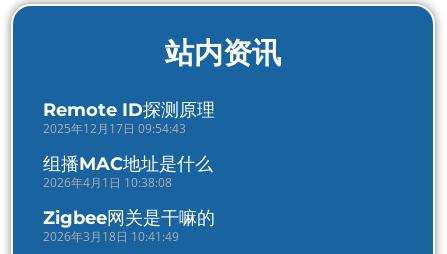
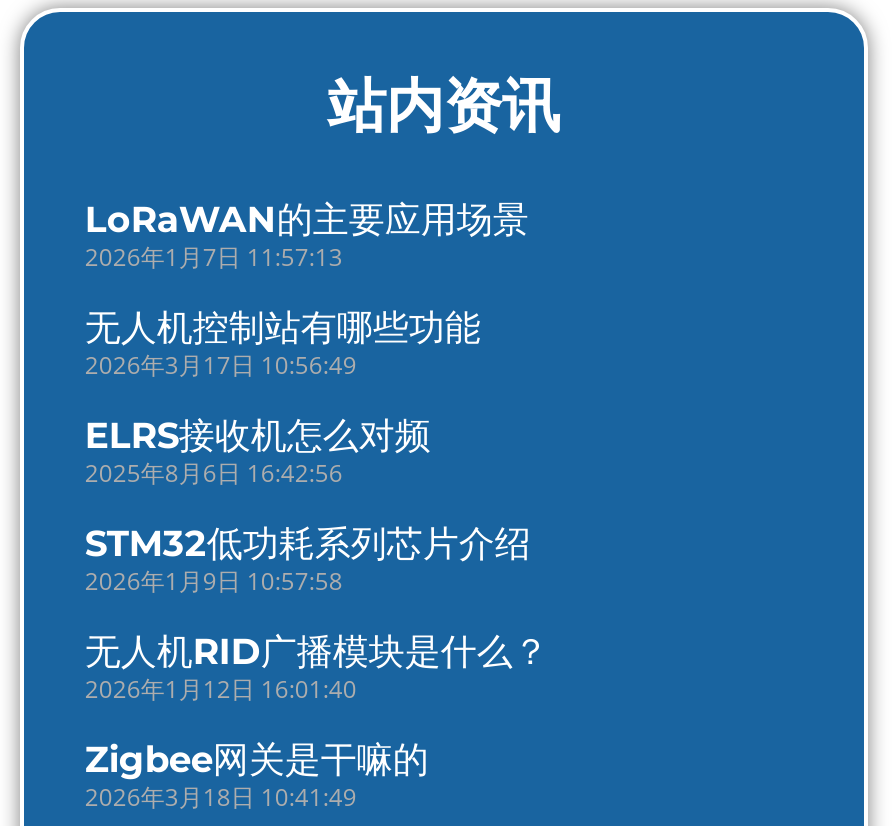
[43,99,215,191] Remote ID探测原理 | 2025年12月17日 09:54:43 | 组播MAC地址是什么 | 2026年4月1日 10:38:08 -> [85,198,549,706] LoRaWAN的主要应用场景 | 2026年1月7日 11:57:13 | 无人机控制站有哪些功能 | 2026年3月17日 10:56:49 | ELRS接收机怎么对频 | 2025年8月6日 16:42:56 | STM32低功耗系列芯片介绍 | 2026年1月9日 10:57:58 | 无人机RID广播模块是什么？ | 2026年1月12日 16:01:40

